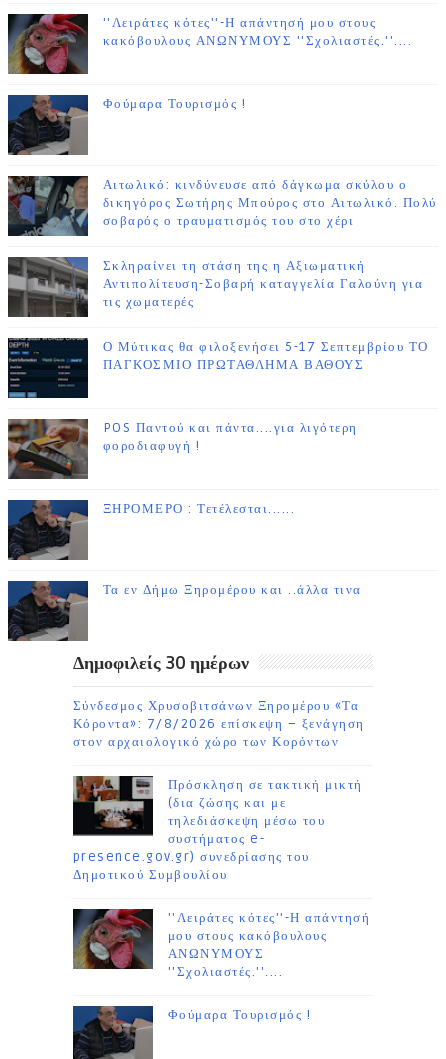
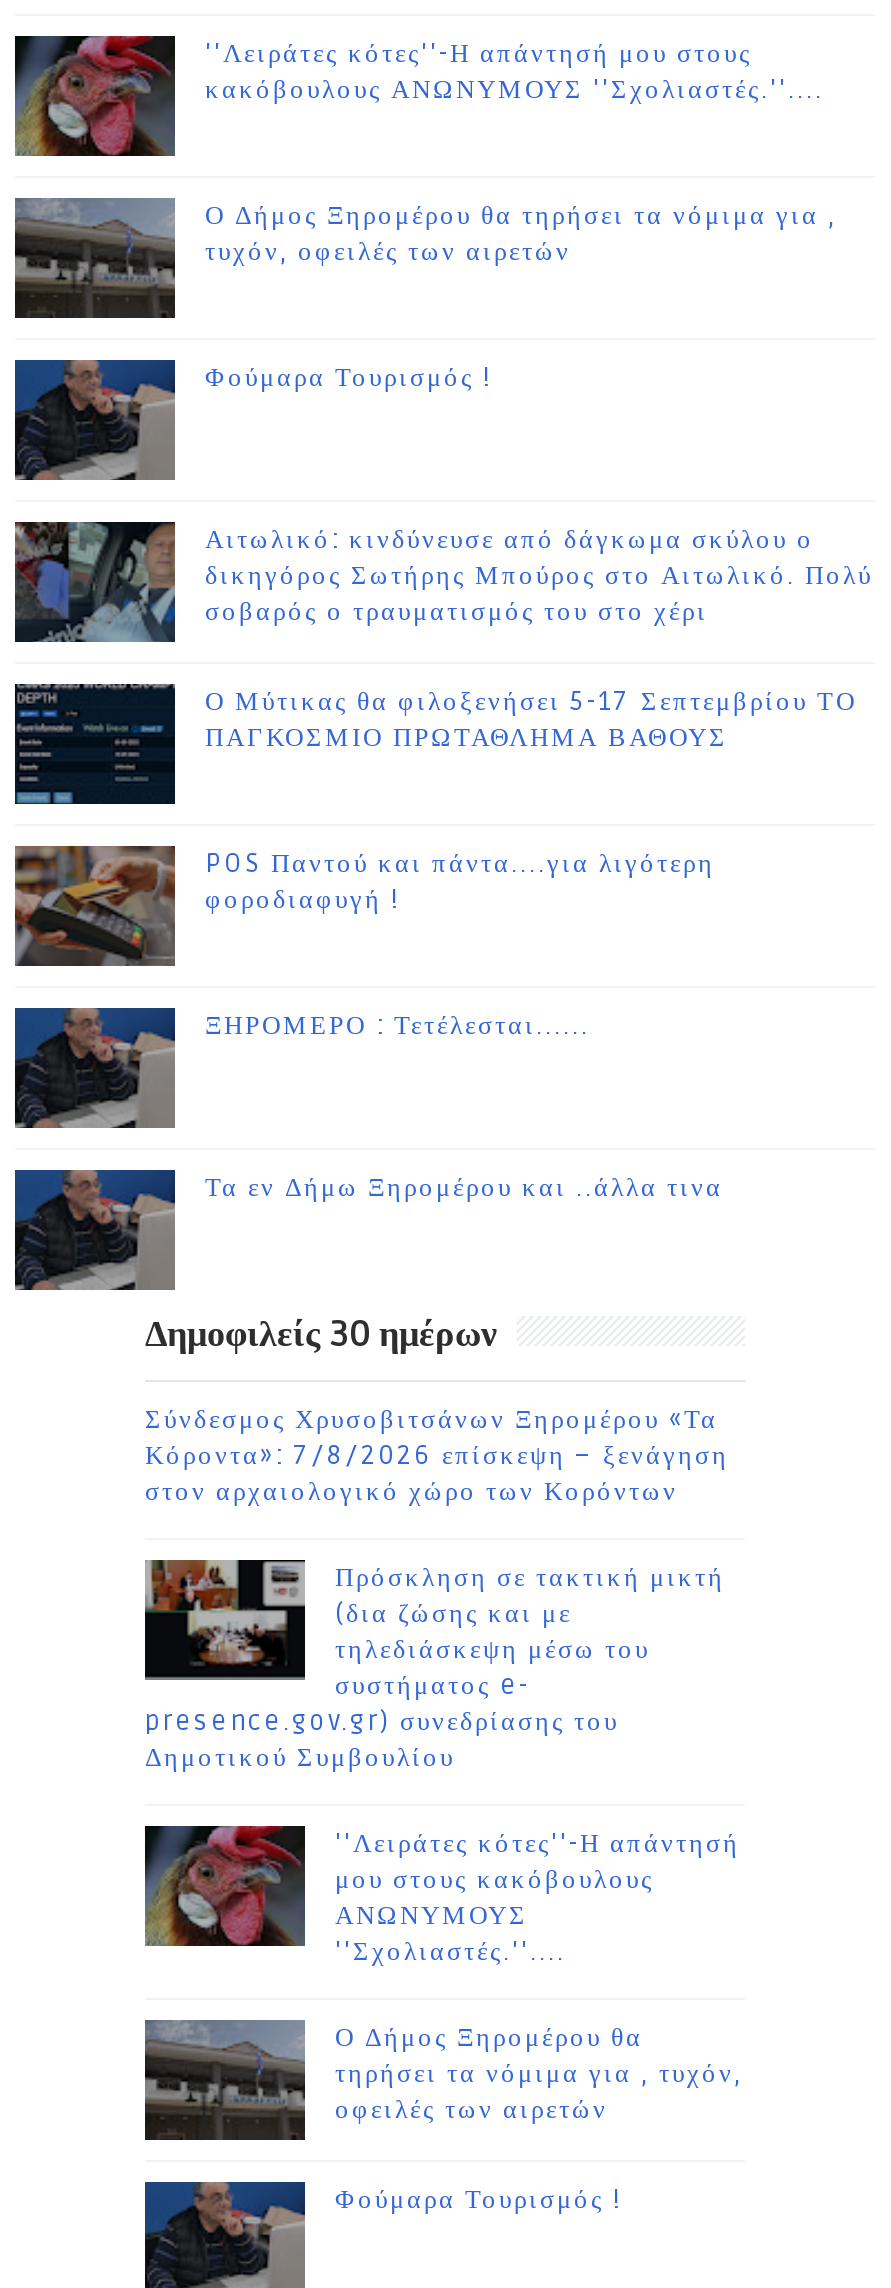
none -> [15,198,837,318] [image] | Ο Δήμος Ξηρομέρου θα τηρήσει τα νόμιμα για , | τυχόν, οφειλές των αιρετών
[9,257,423,317] [image] | Σκληραίνει τη στάση της η Αξιωματική | Αντιπολίτευση-Σοβαρή καταγγελία Γαλούνη για | τις χωματερές -> none
none -> [145,2020,743,2142] [image] | Ο Δήμος Ξηρομέρου θα | τηρήσει τα νόμιμα για , τυχόν, | οφειλές των αιρετών

